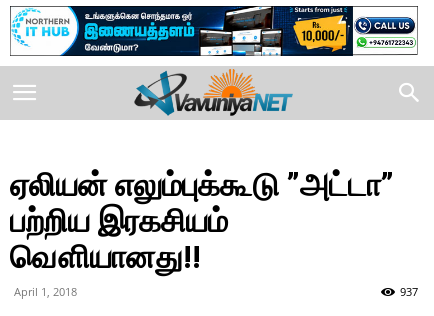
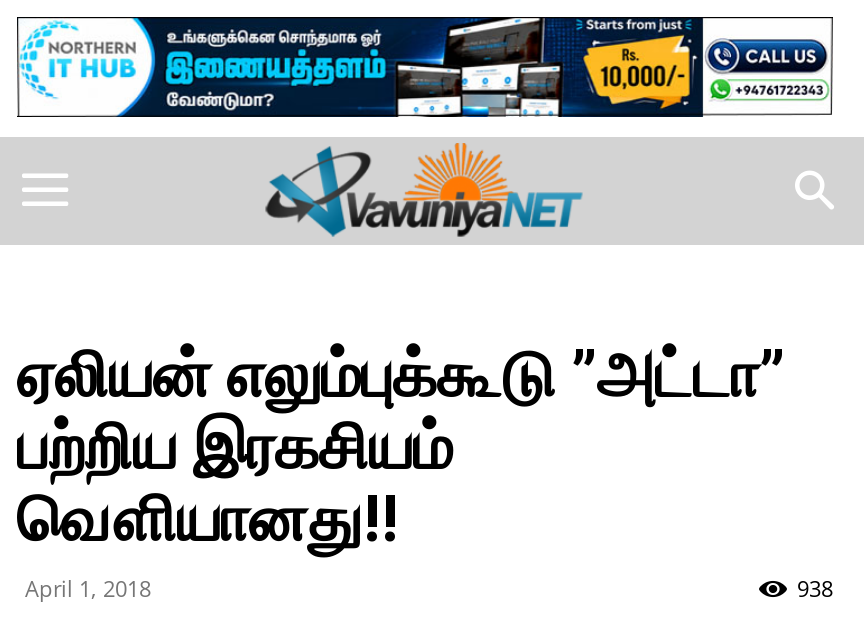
[400,284,418,299] 937 -> [797,573,833,603] 938

